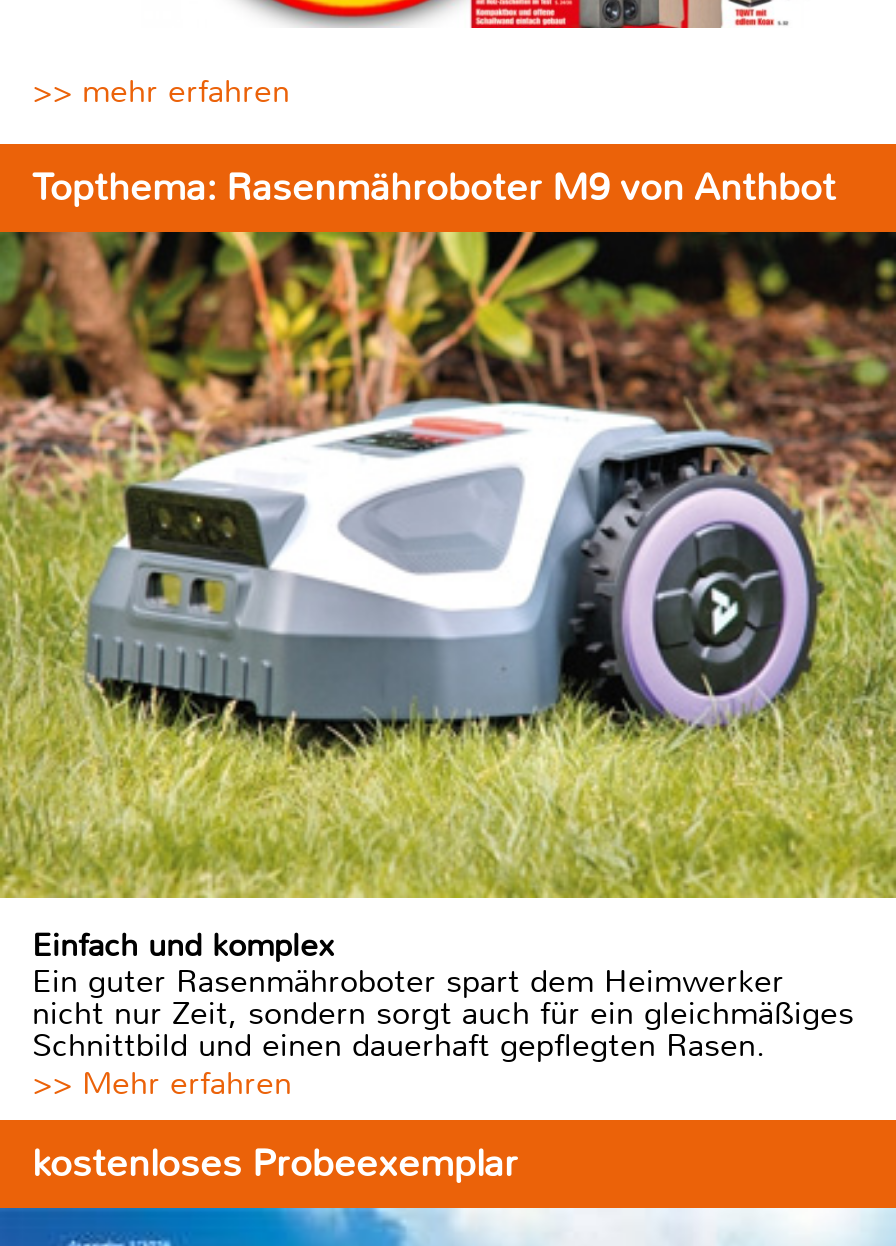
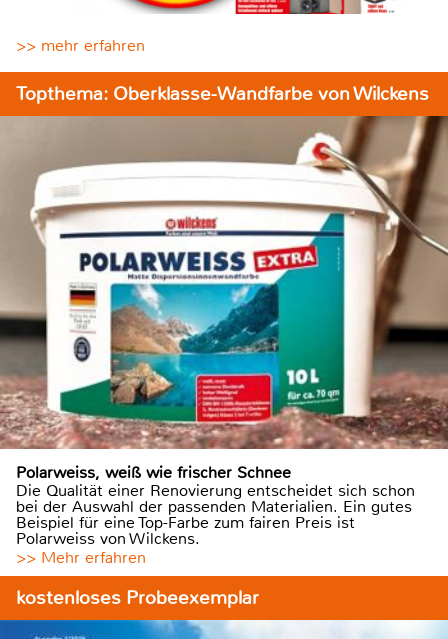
[32,162,836,212] Topthema: Rasenmähroboter M9 von Anthbot -> [16,81,429,106] Topthema: Oberklasse-Wandfarbe von Wilckens
[6,230,890,1066] [image] | Einfach und komplex | Ein guter Rasenmähroboter spart dem Heimwerker | nicht nur Zeit, sondern sorgt auch für ein gleichmäßiges | Schnittbild und einen dauerhaft gepflegten Rasen. -> [3,115,445,549] [image] | Polarweiss, weiß wie frischer Schnee | Die Qualität einer Renovierung entscheidet sich schon | bei der Auswahl der passenden Materialien. Ein gutes | Beispiel für eine Top-Farbe zum fairen Preis ist | Polarweiss von Wilckens.

